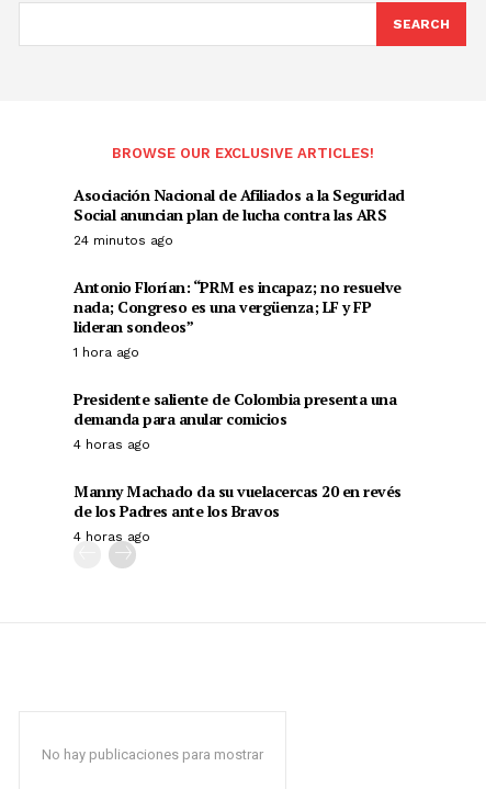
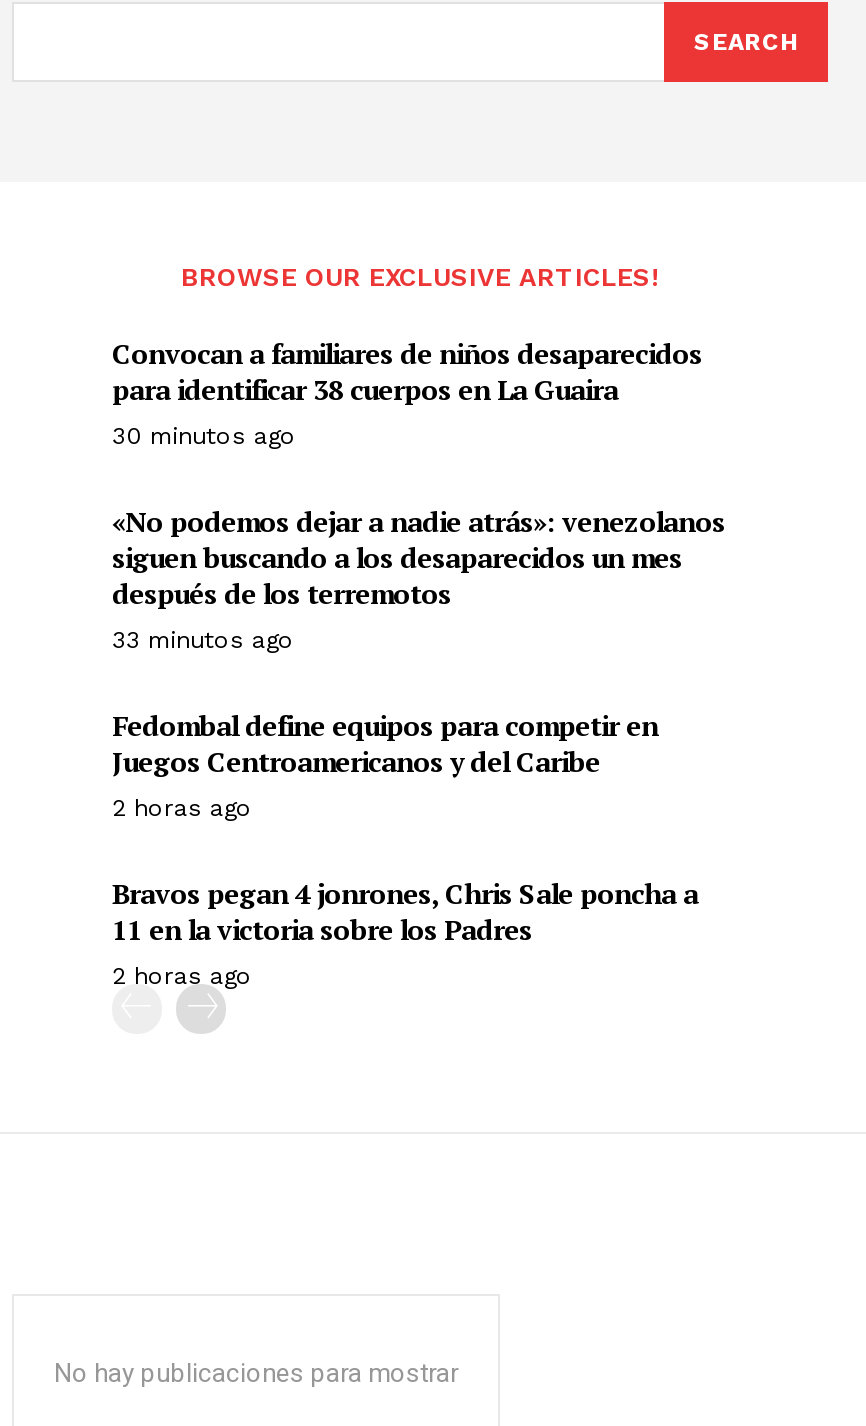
[74,184,404,248] Asociación Nacional de Afiliados a la Seguridad | Social anuncian plan de lucha contra las ARS | 24 minutos ago -> [112,334,702,450] Convocan a familiares de niños desaparecidos | para identificar 38 cuerpos en La Guaira | 30 minutos ago
[74,277,401,360] Antonio Florían: “PRM es incapaz; no resuelve | nada; Congreso es una vergüenza; LF y FP | lideran sondeos” | 1 hora ago -> [112,502,725,654] «No podemos dejar a nadie atrás»: venezolanos | siguen buscando a los desaparecidos un mes | después de los terremotos | 33 minutos ago
[74,388,396,452] Presidente saliente de Colombia presenta una | demanda para anular comicios | 4 horas ago -> [112,706,658,822] Fedombal define equipos para competir en | Juegos Centroamericanos y del Caribe | 2 horas ago
[74,481,401,544] Manny Machado da su vuelacercas 20 en revés | de los Padres ante los Bravos | 4 horas ago -> [112,874,698,990] Bravos pegan 4 jonrones, Chris Sale poncha a | 11 en la victoria sobre los Padres | 2 horas ago

